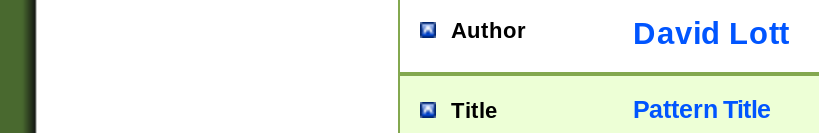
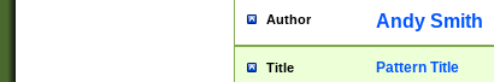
[633,16,789,50] David Lott -> [375,11,483,32] Andy Smith

